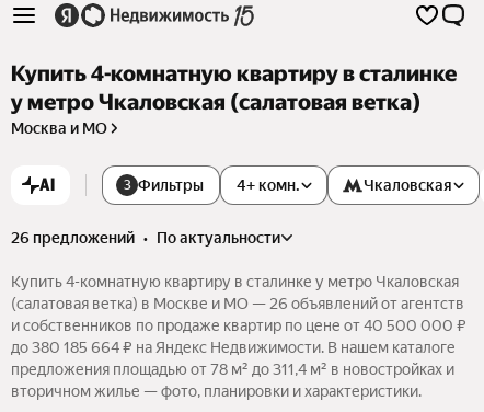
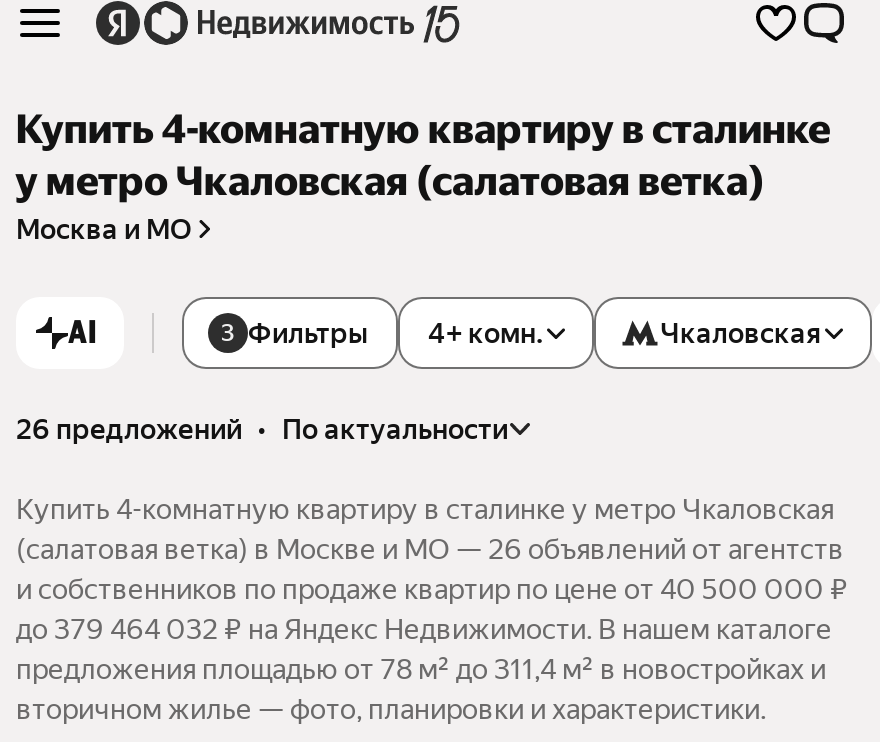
[11,339,456,356] до 380 185 664 ₽ на Яндекс Недвижимости. В нашем каталоге -> [16,613,832,645] до 379 464 032 ₽ на Яндекс Недвижимости. В нашем каталоге

